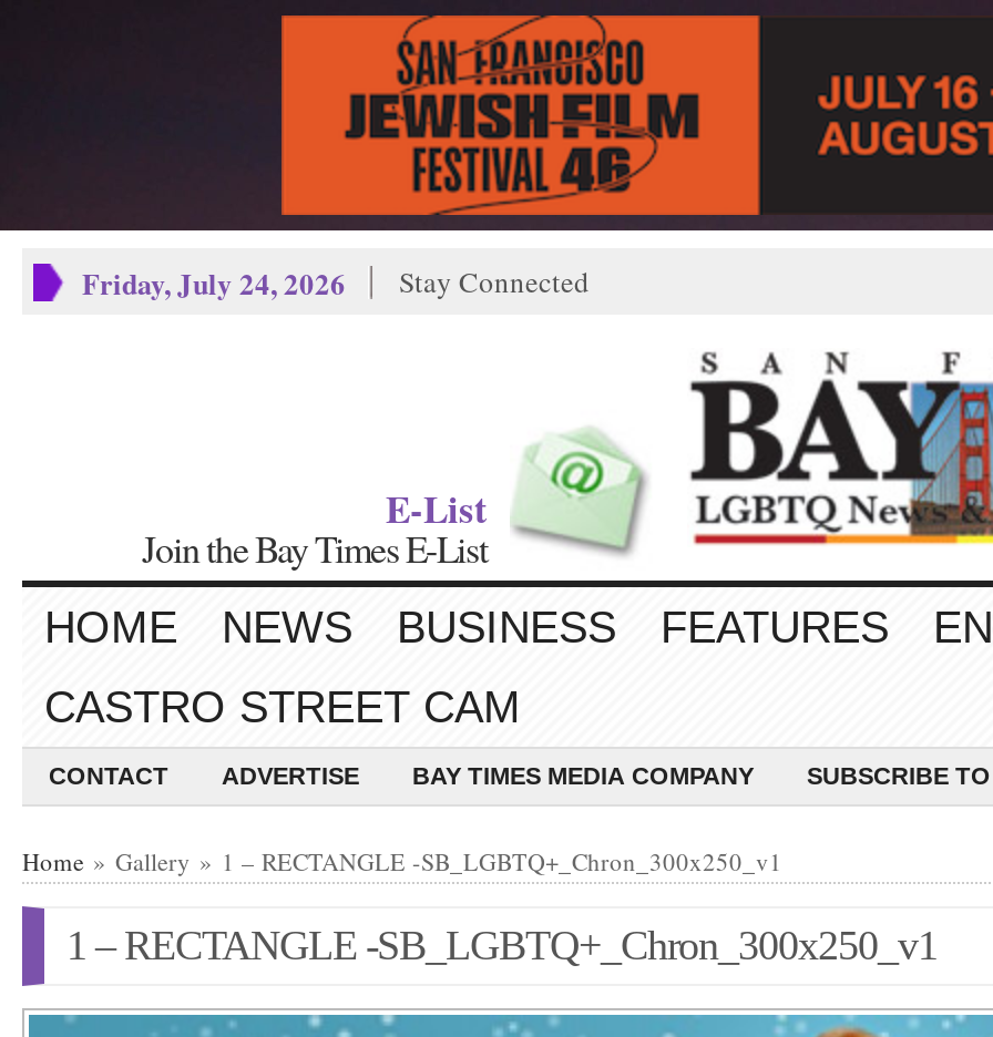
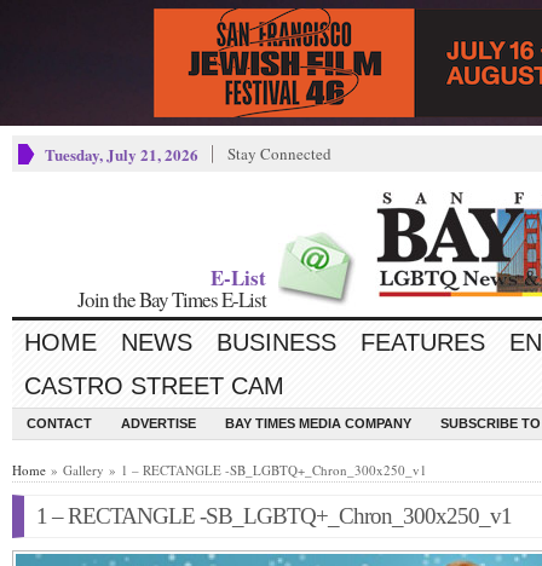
[82,261,590,304] Friday, July 24, 2026 Stay Connected -> [45,143,331,166] Tuesday, July 21, 2026 Stay Connected

